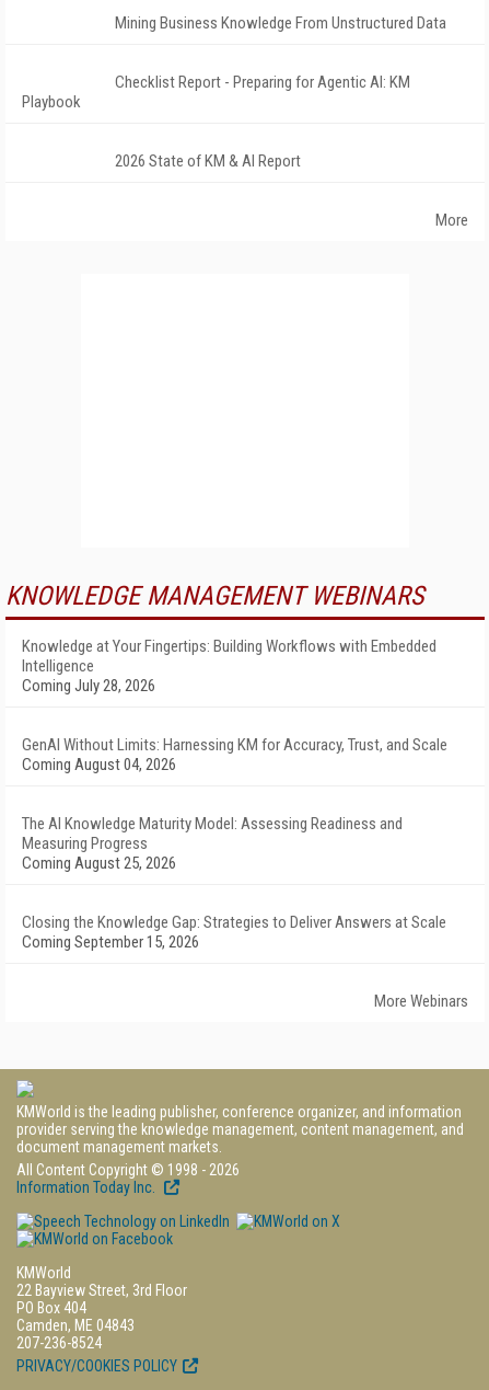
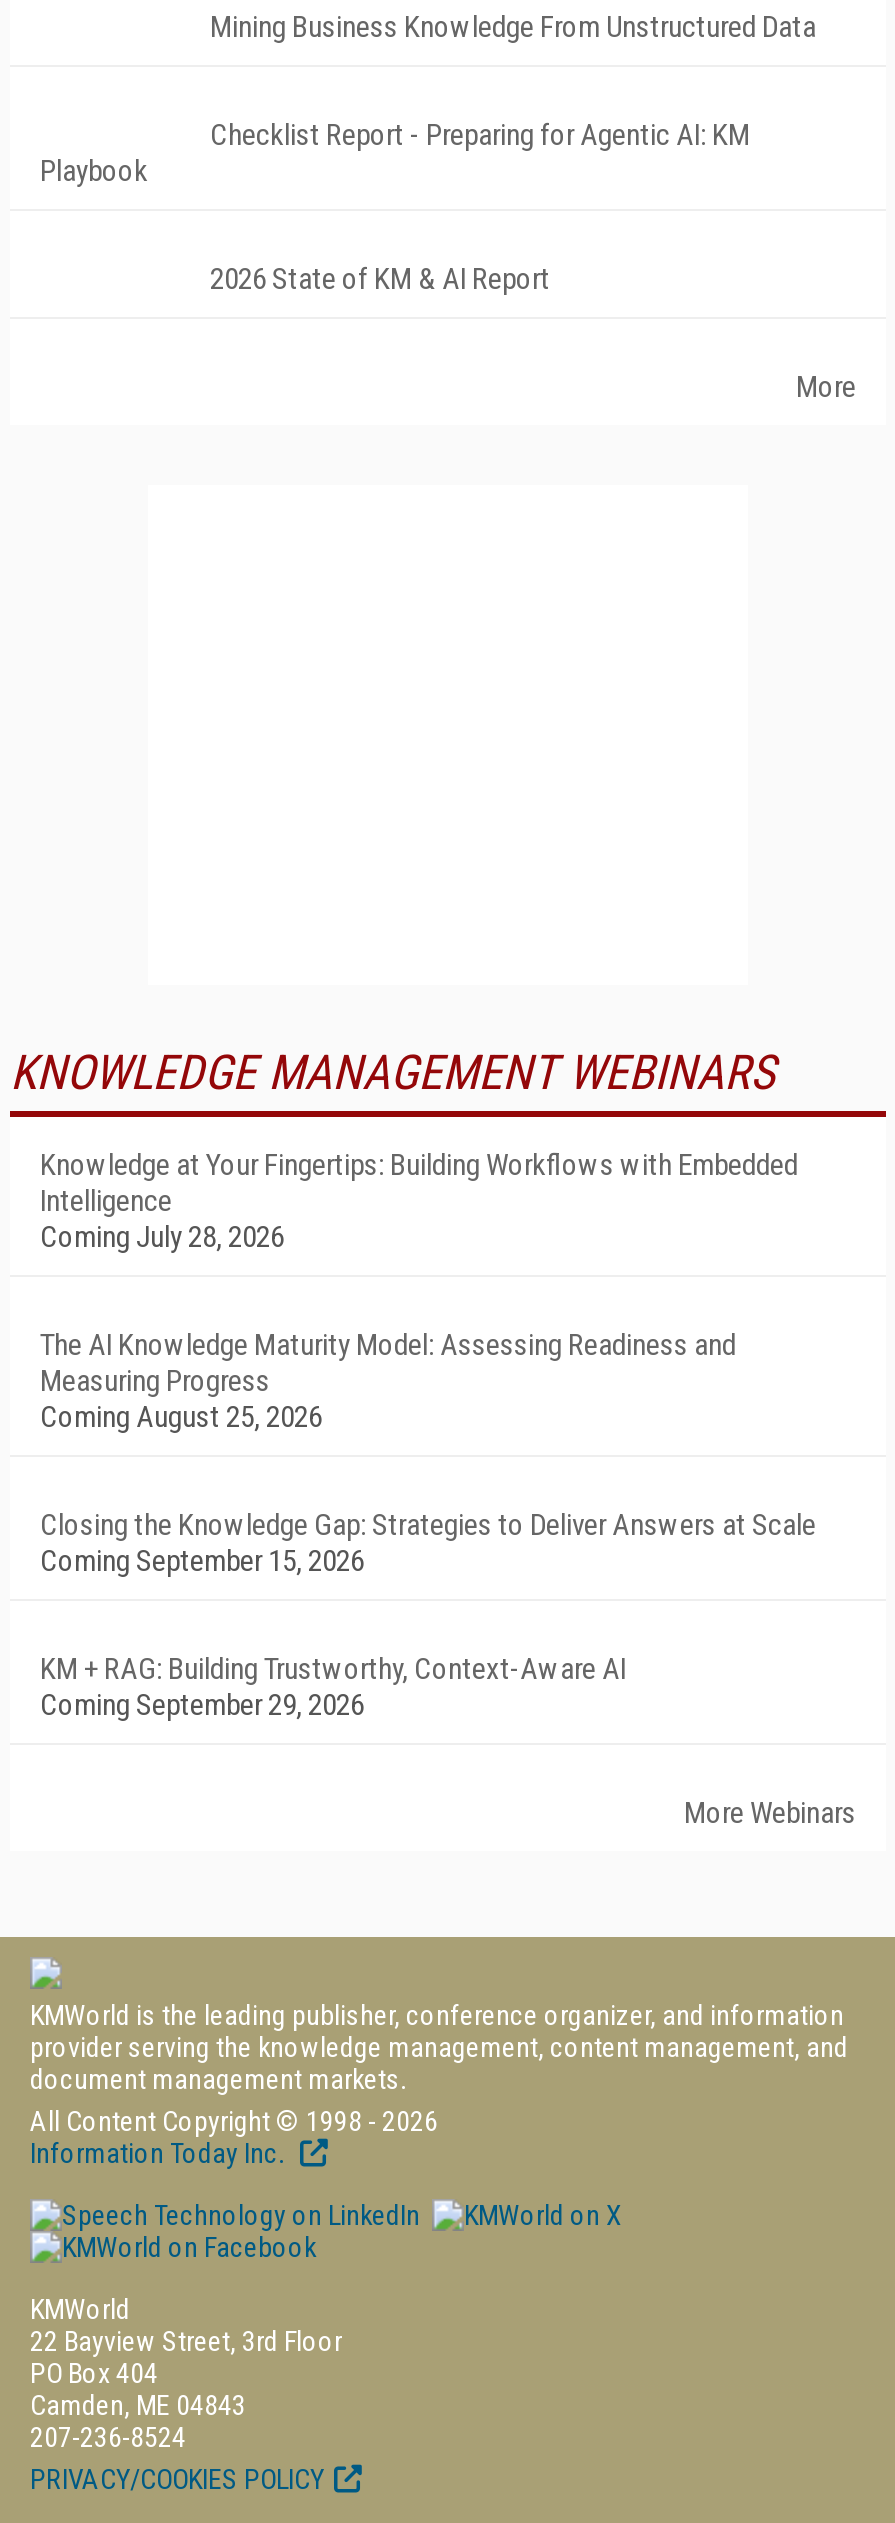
[22,735,447,774] GenAI Without Limits: Harnessing KM for Accuracy, Trust, and Scale | Coming August 04, 2026 -> none
moved [22,814,446,952] -> [40,1327,816,1579]: The AI Knowledge Maturity Model: Assessing Readiness and | Measuring Progress | Coming August 25, 2026 | Closing the Knowledge Gap: Strategies to Deliver Answers at Scale | Coming September 15, 2026
none -> [40,1651,626,1723] KM + RAG: Building Trustworthy, Context-Aware AI | Coming September 29, 2026

